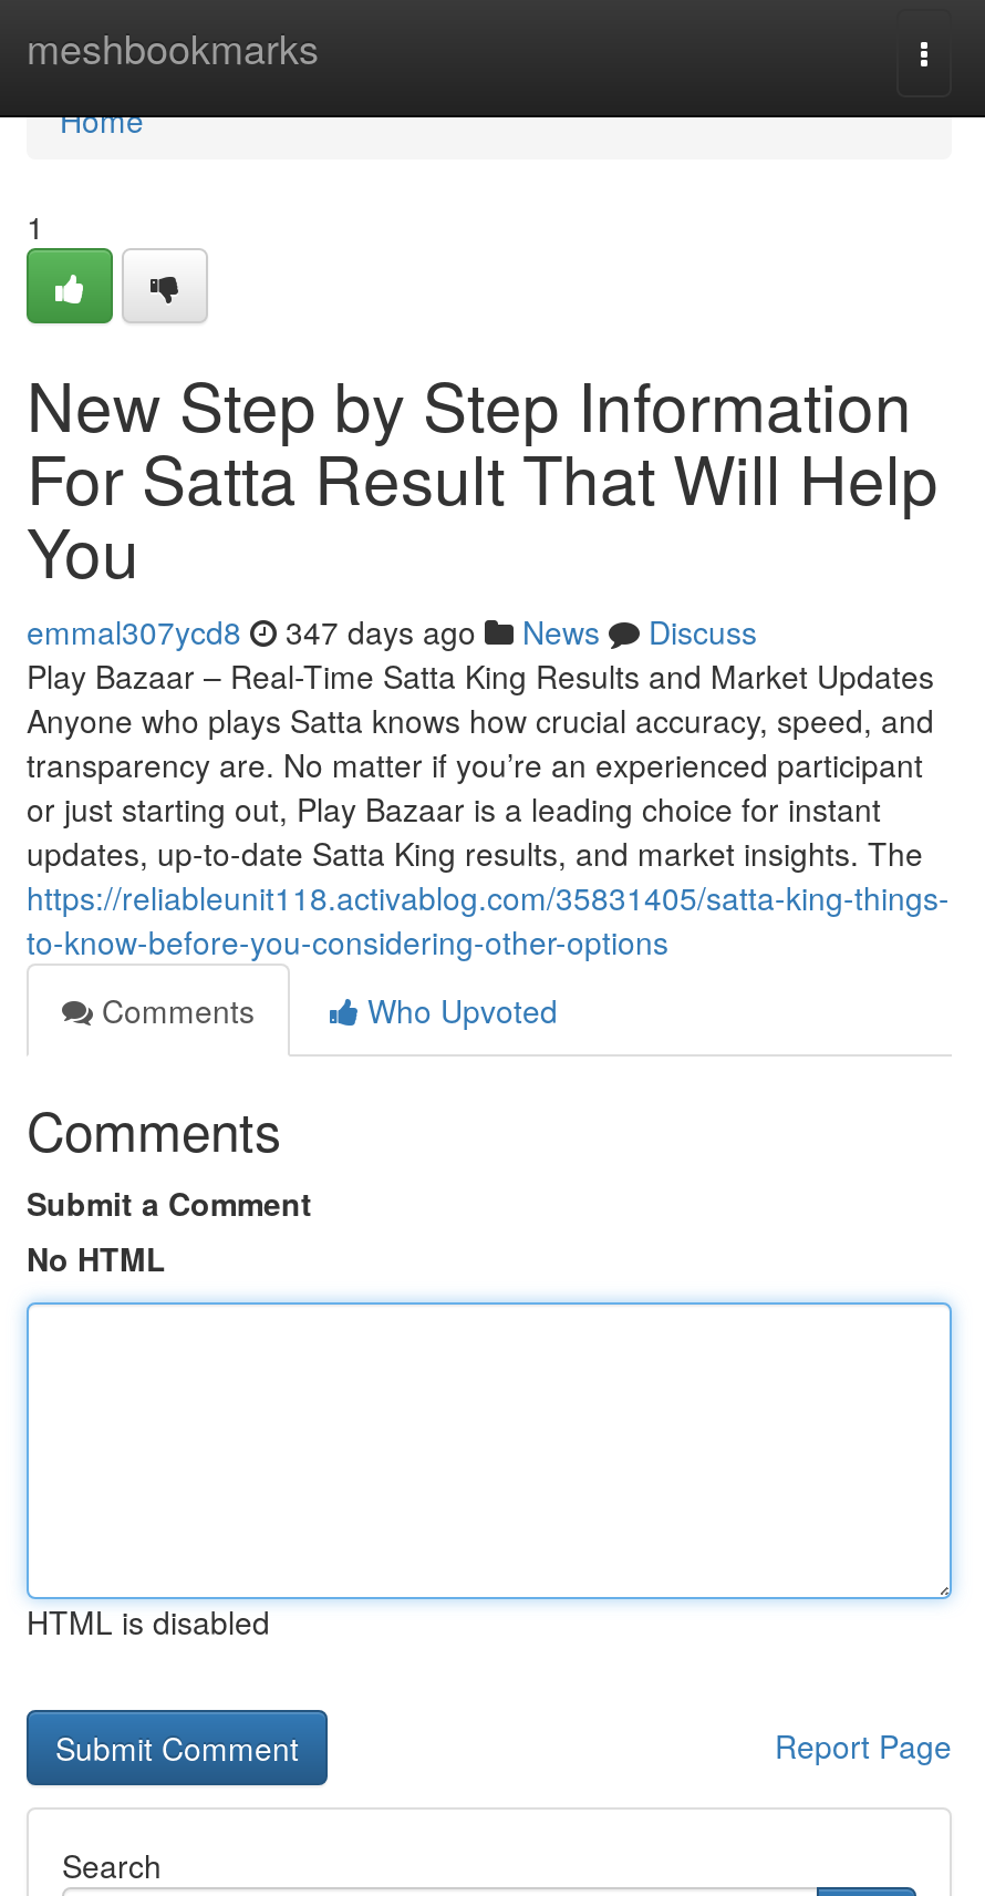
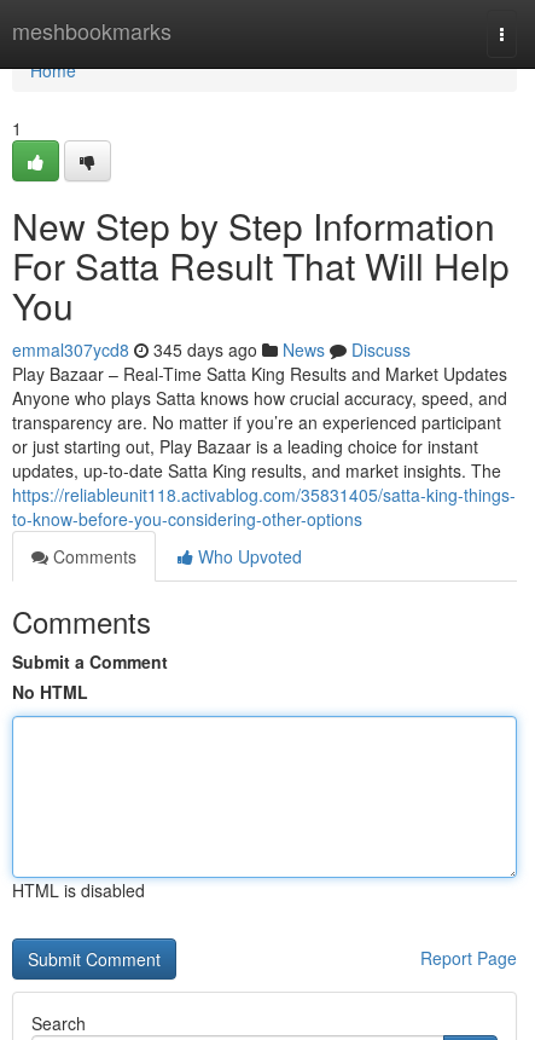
[27,609,757,653] emmal307ycd8 347 days ago News Discuss -> [12,337,411,362] emmal307ycd8 345 days ago News Discuss

